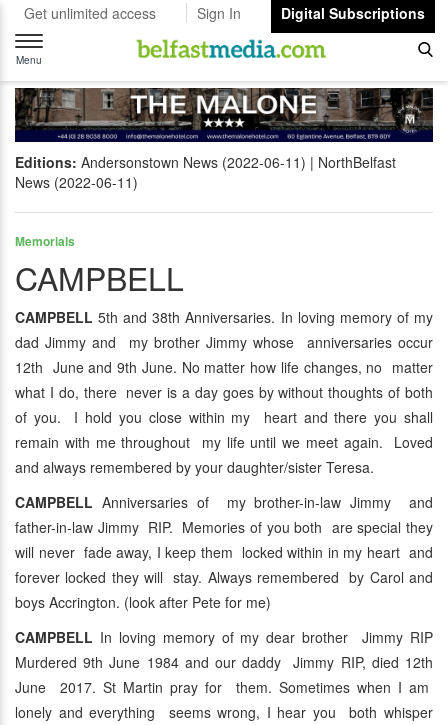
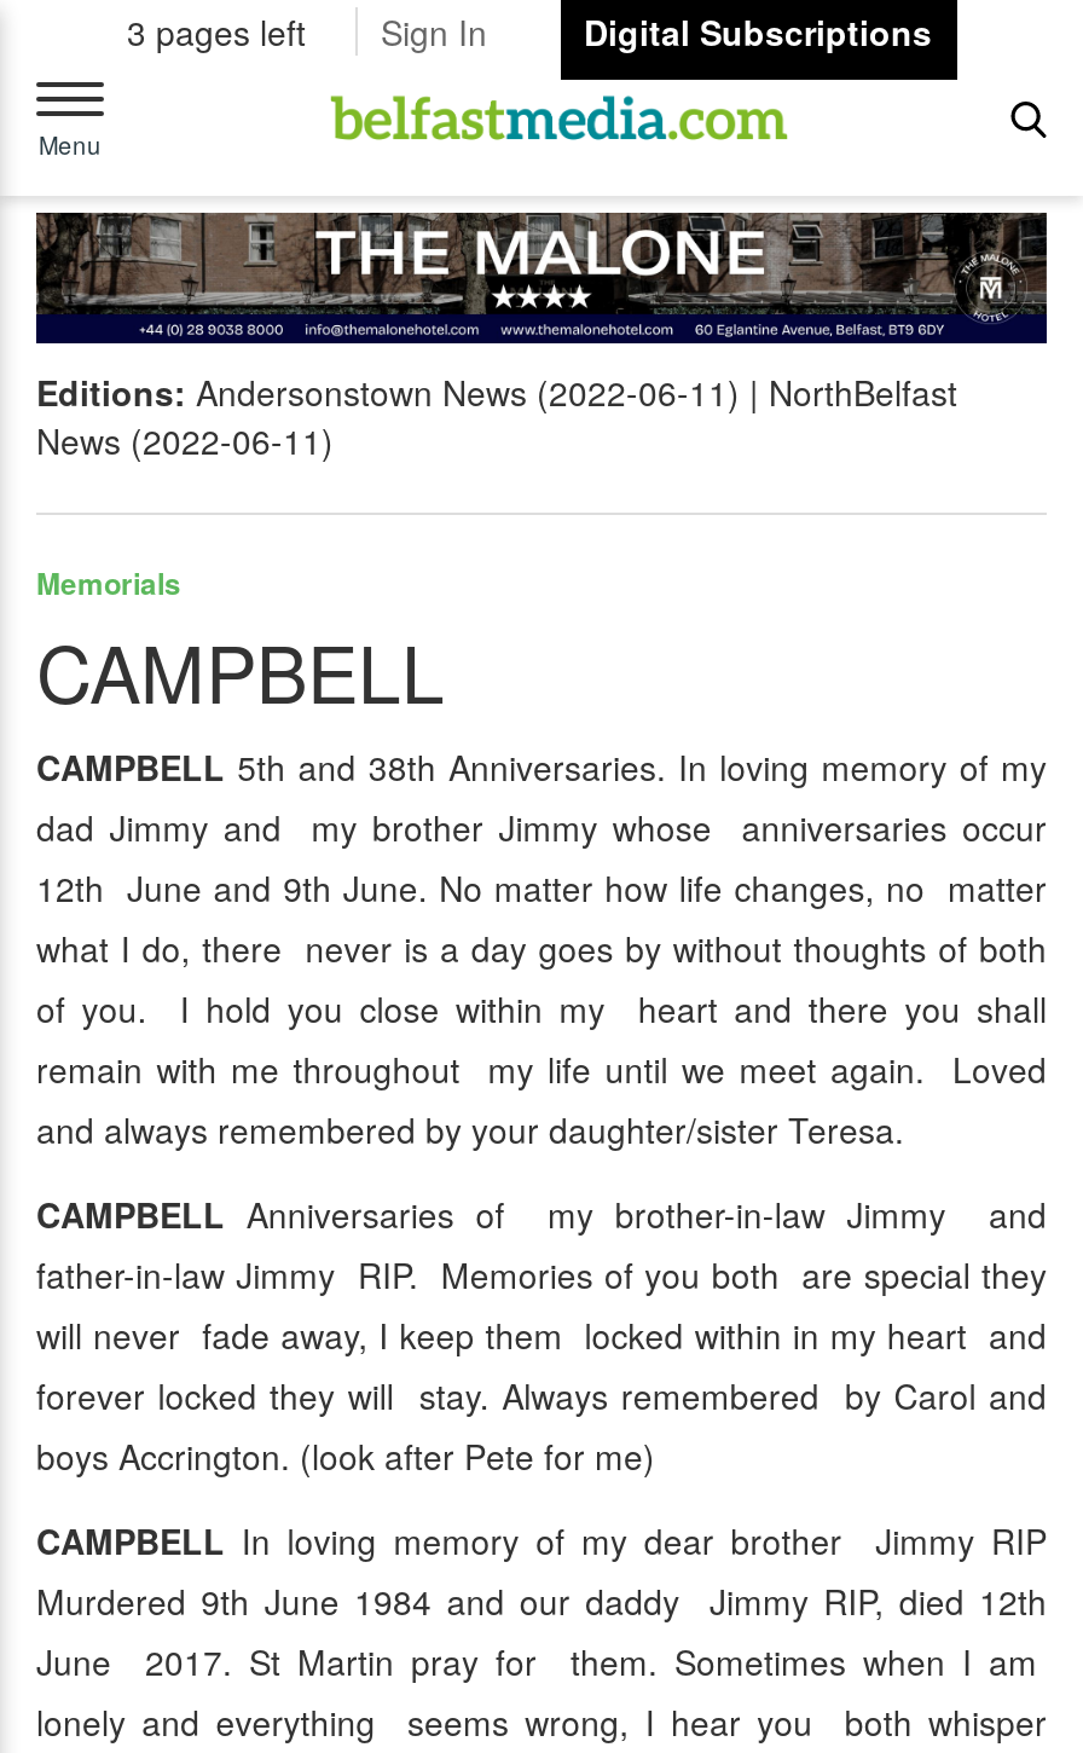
[23,3,155,23] Get unlimited access -> [127,7,306,56] 3 pages left

